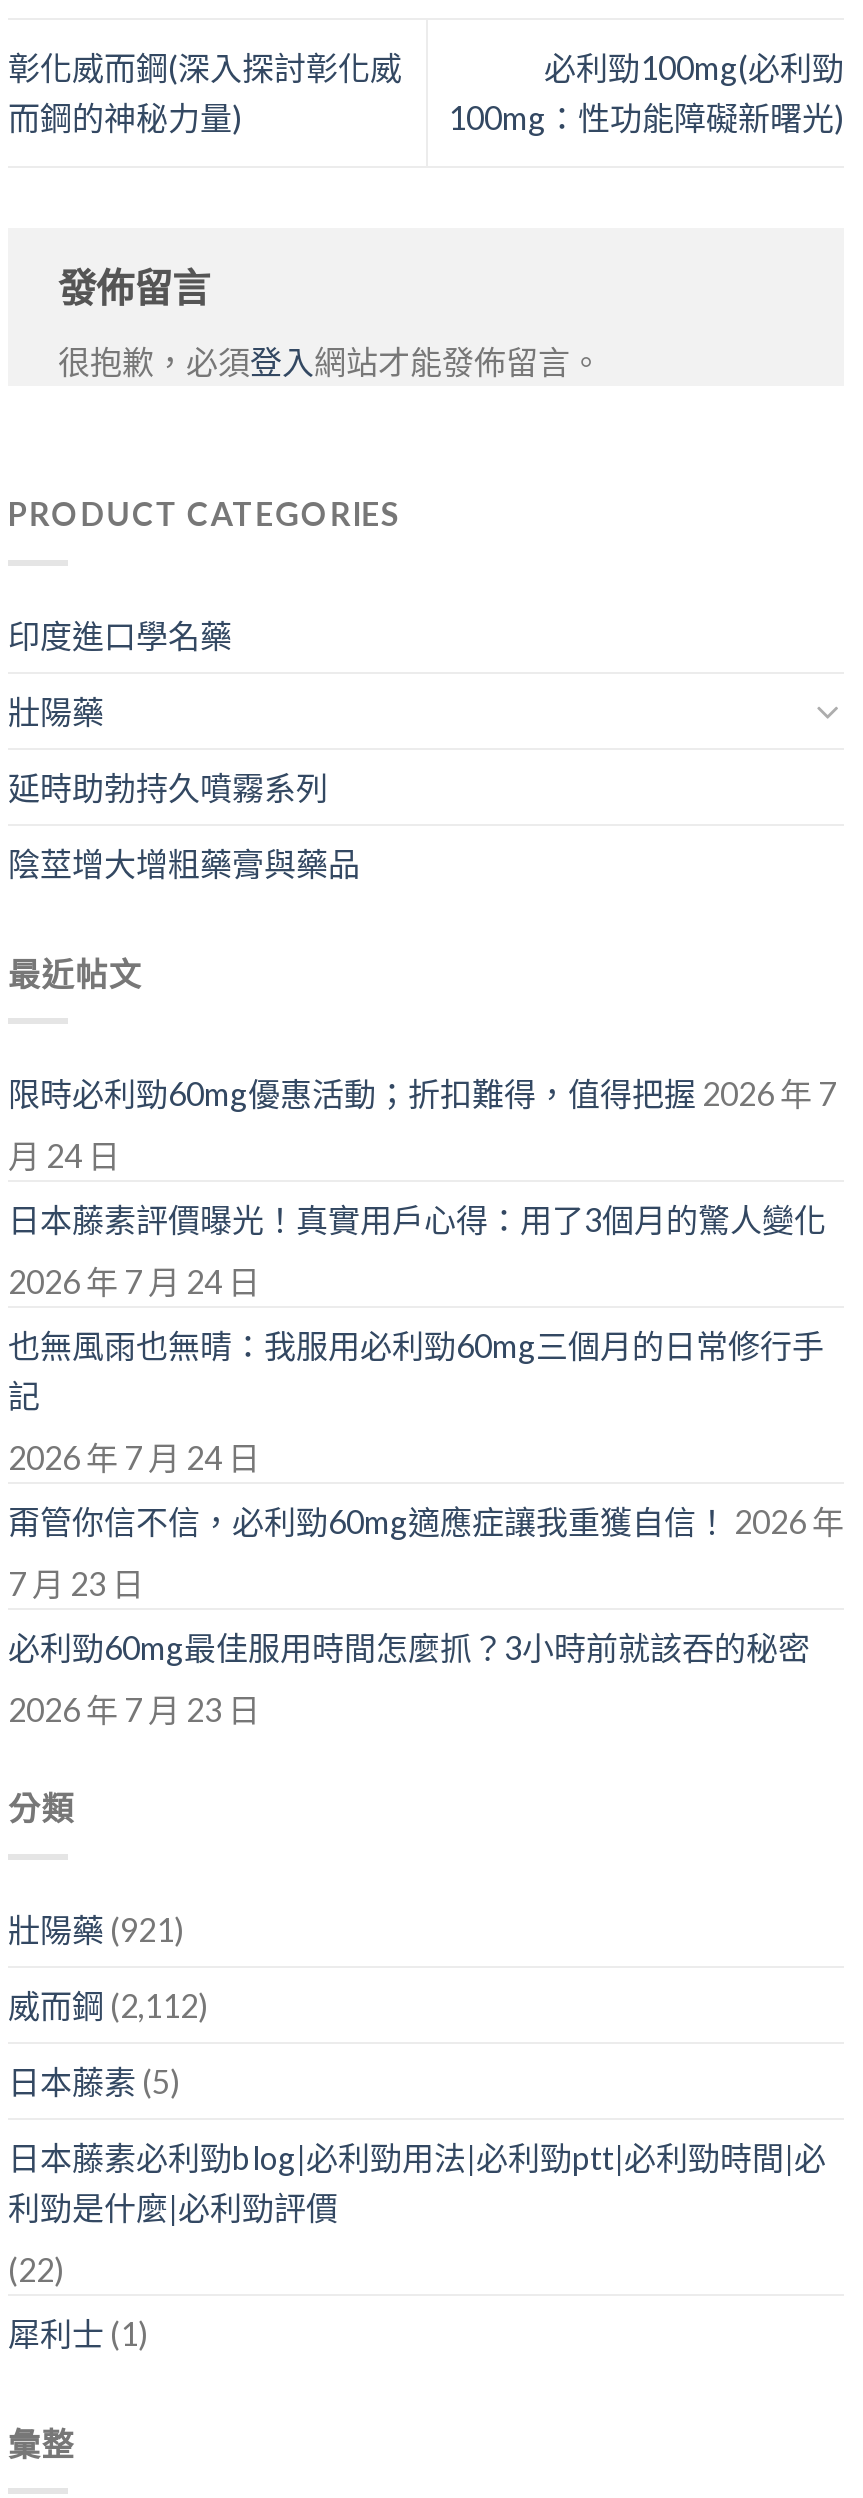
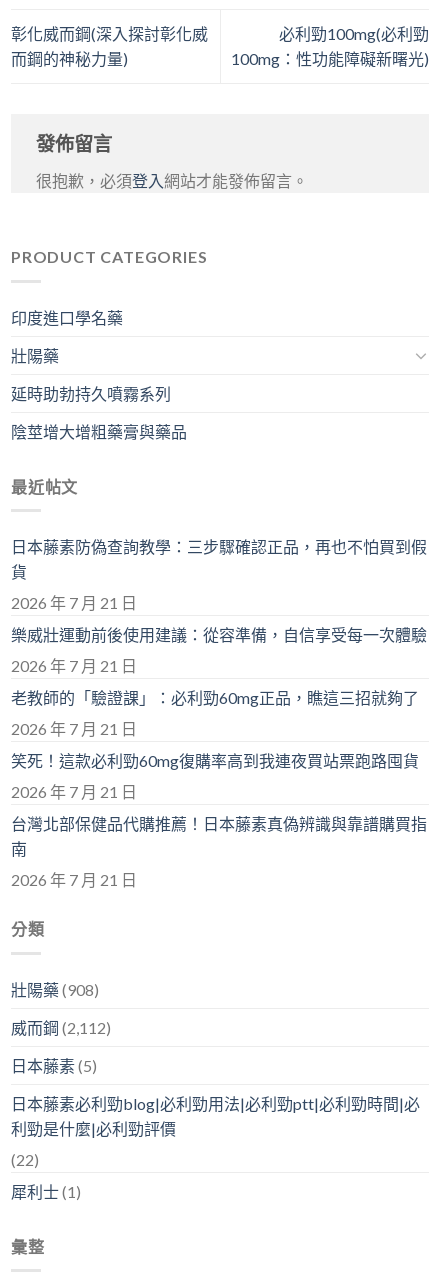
[8,1074,836,1112] 限時必利勁60mg優惠活動；折扣難得，值得把握 2026 年 7 -> [11,537,427,581] 日本藤素防偽查詢教學：三步驟確認正品，再也不怕買到假 | 貨
[8,1136,120,1174] 月 24 日 -> [11,593,137,612] 2026 年 7 月 21 日
[8,1200,826,1238] 日本藤素評價曝光！真實用戶心得：用了3個月的驚人變化 -> [11,625,427,644] 樂威壯運動前後使用建議：從容準備，自信享受每一次體驗
[8,1262,260,1300] 2026 年 7 月 24 日 -> [11,656,137,675] 2026 年 7 月 21 日
[8,1326,824,1414] 也無風雨也無晴：我服用必利勁60mg三個月的日常修行手 | 記 -> [11,688,419,707] 老教師的「驗證課」：必利勁60mg正品，瞧這三招就夠了
[8,1438,260,1476] 2026 年 7 月 24 日 -> [11,719,137,738] 2026 年 7 月 21 日
[8,1502,844,1540] 甭管你信不信，必利勁60mg適應症讓我重獲自信！ 2026 年 -> [11,751,419,770] 笑死！這款必利勁60mg復購率高到我連夜買站票跑路囤貨
[8,1564,144,1602] 7 月 23 日 -> [11,782,137,801] 2026 年 7 月 21 日
[8,1628,810,1666] 必利勁60mg最佳服用時間怎麼抓？3小時前就該吞的秘密 -> [11,814,427,858] 台灣北部保健品代購推薦！日本藤素真偽辨識與靠譜購買指 | 南
[8,1690,260,1728] 2026 年 7 月 23 日 -> [11,870,137,889] 2026 年 7 月 21 日
[8,1909,184,1947] 壯陽藥(921) -> [11,980,99,999] 壯陽藥(908)

